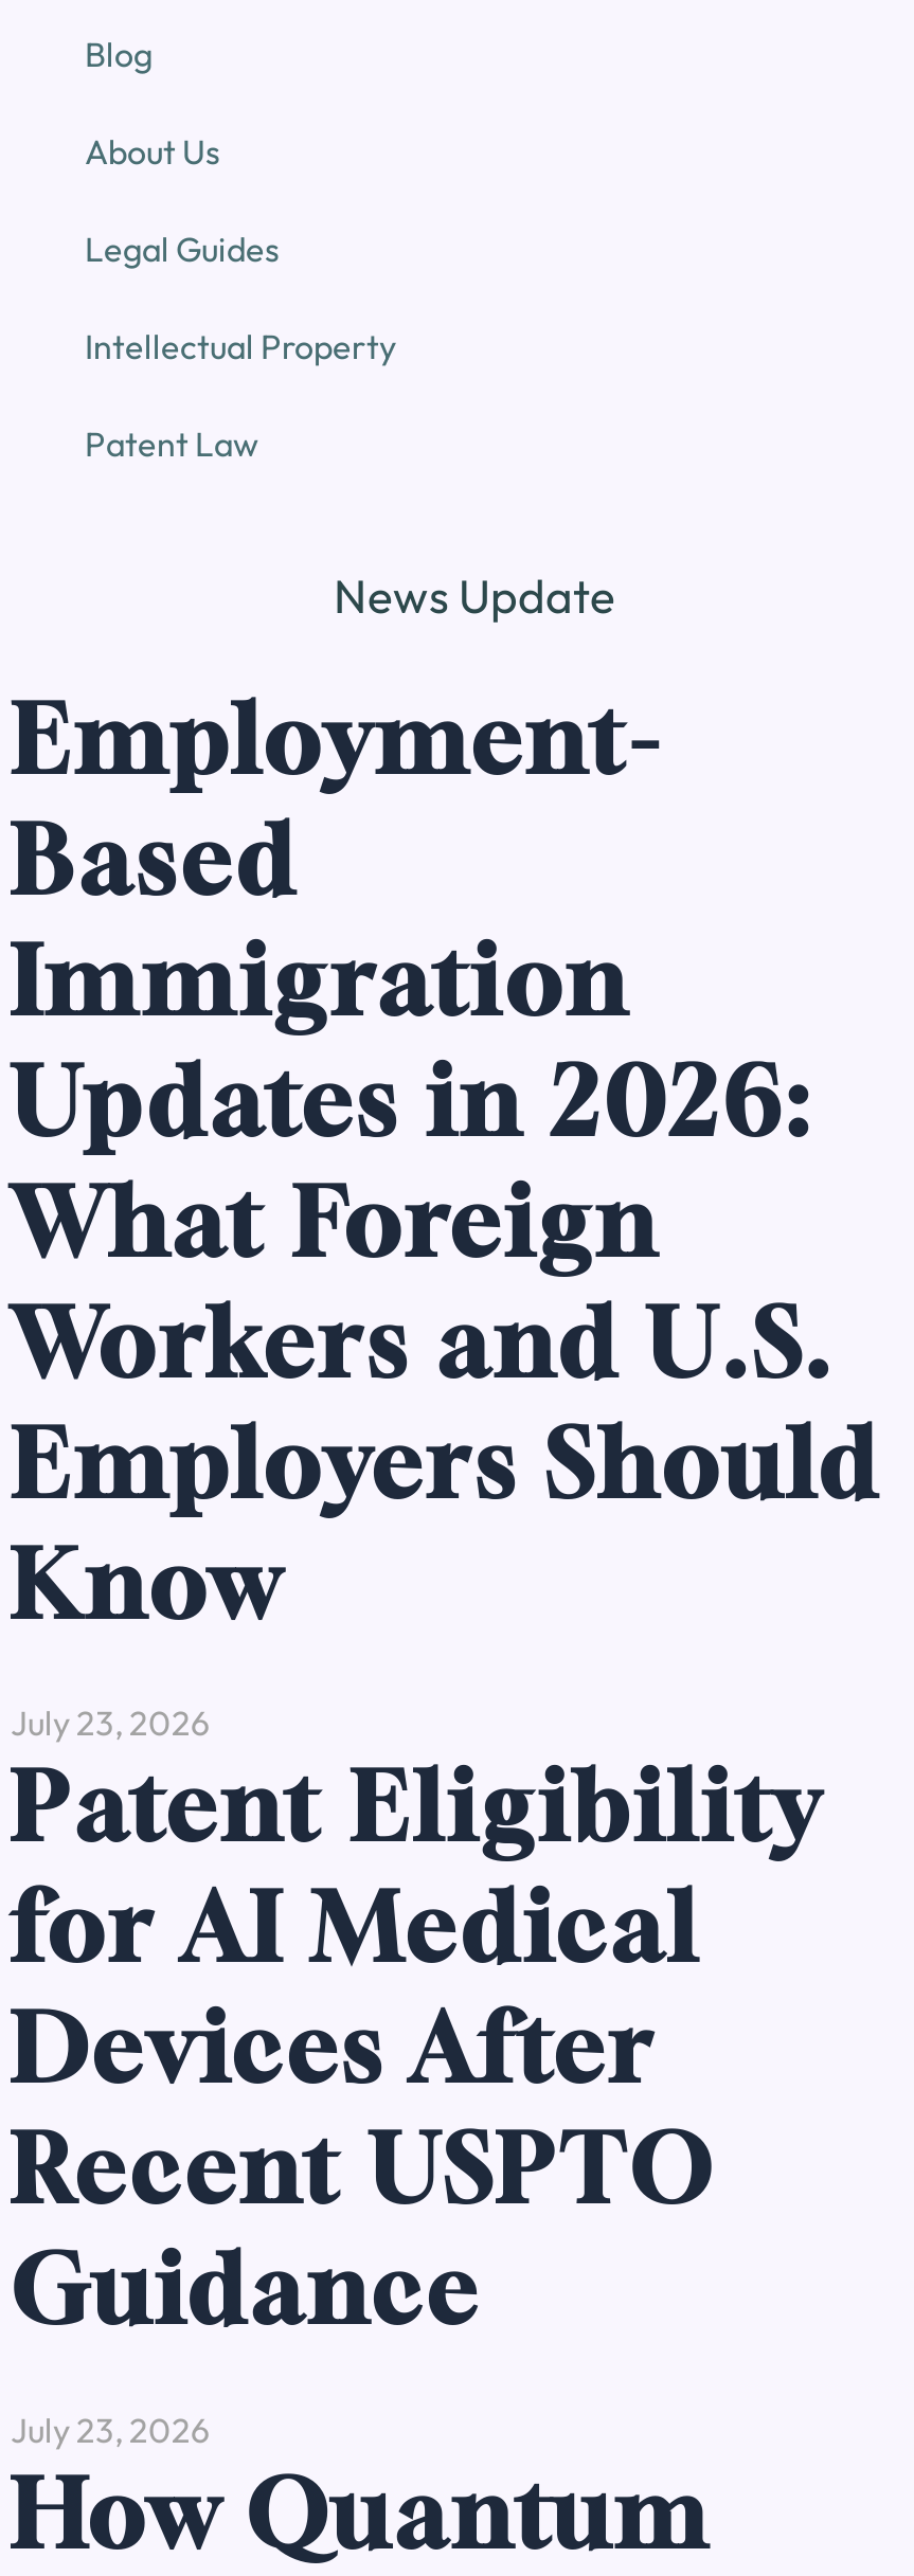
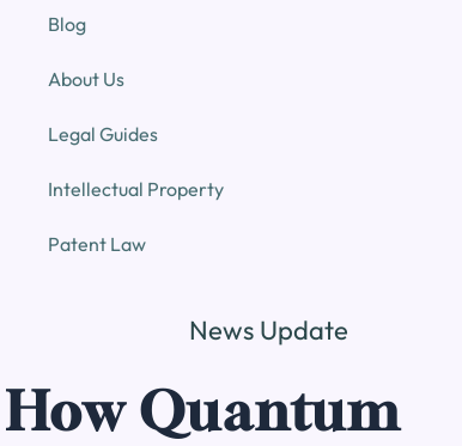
[11,682,881,2450] Employment- | Based | Immigration | Updates in 2026: | What Foreign | Workers and U.S. | Employers Should | Know | July 23, 2026 | Patent Eligibility | for AI Medical | Devices After | Recent USPTO | Guidance | July 23, 2026 -> none

